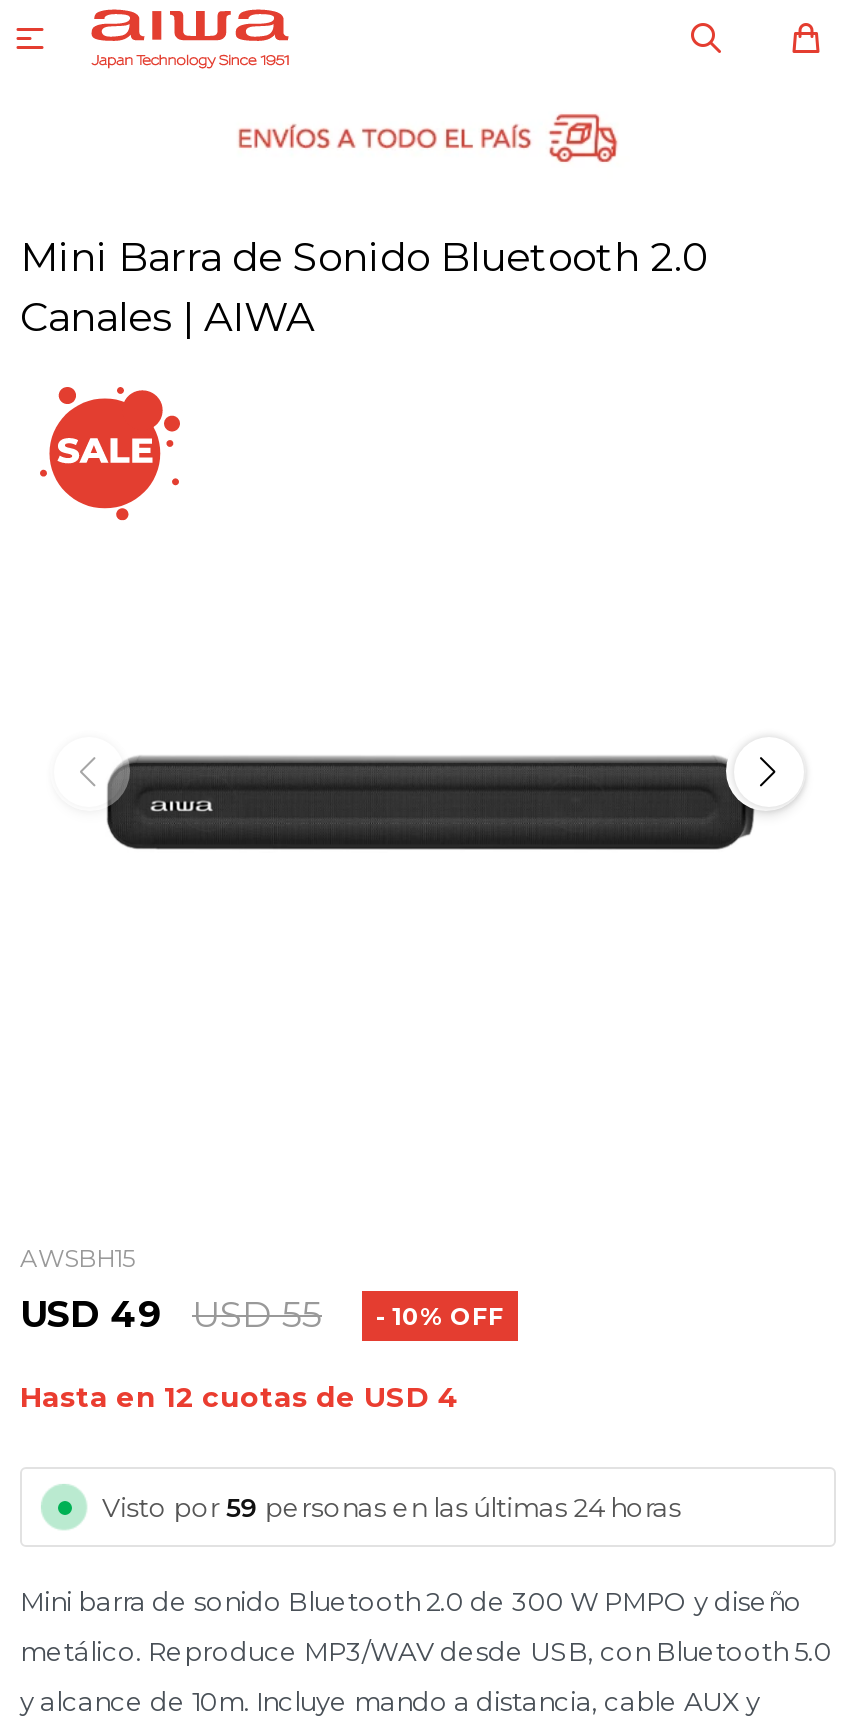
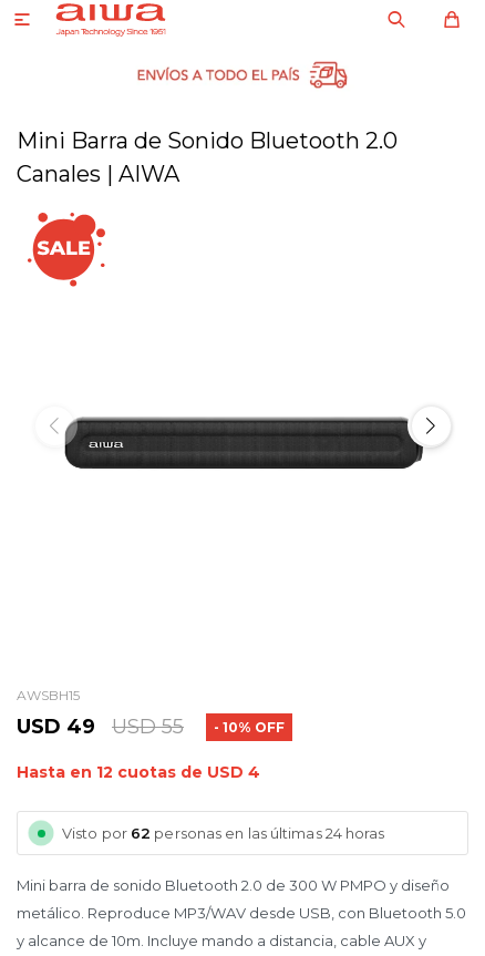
[102,1491,681,1523] Visto por 59 personas en las últimas 24 horas -> [62,824,385,842] Visto por 62 personas en las últimas 24 horas

